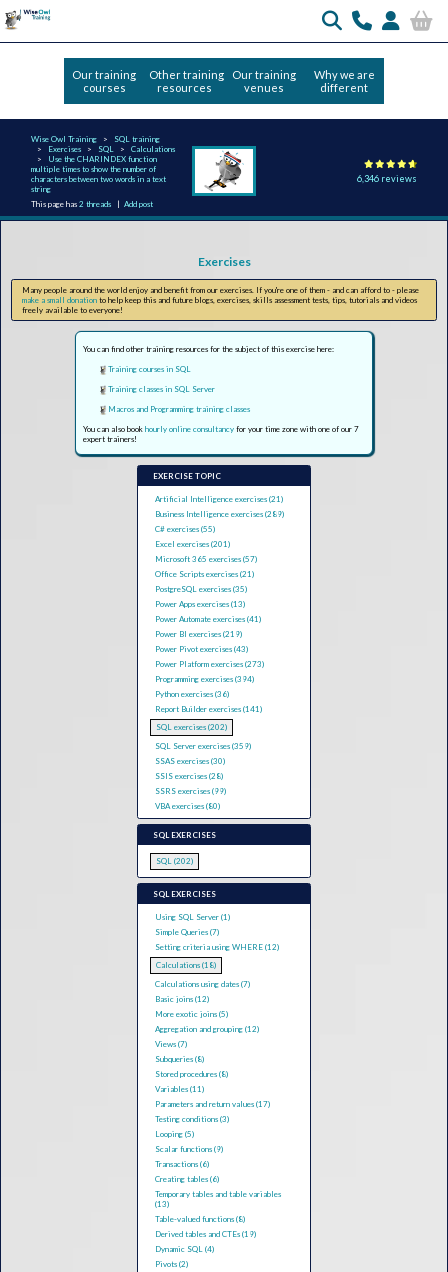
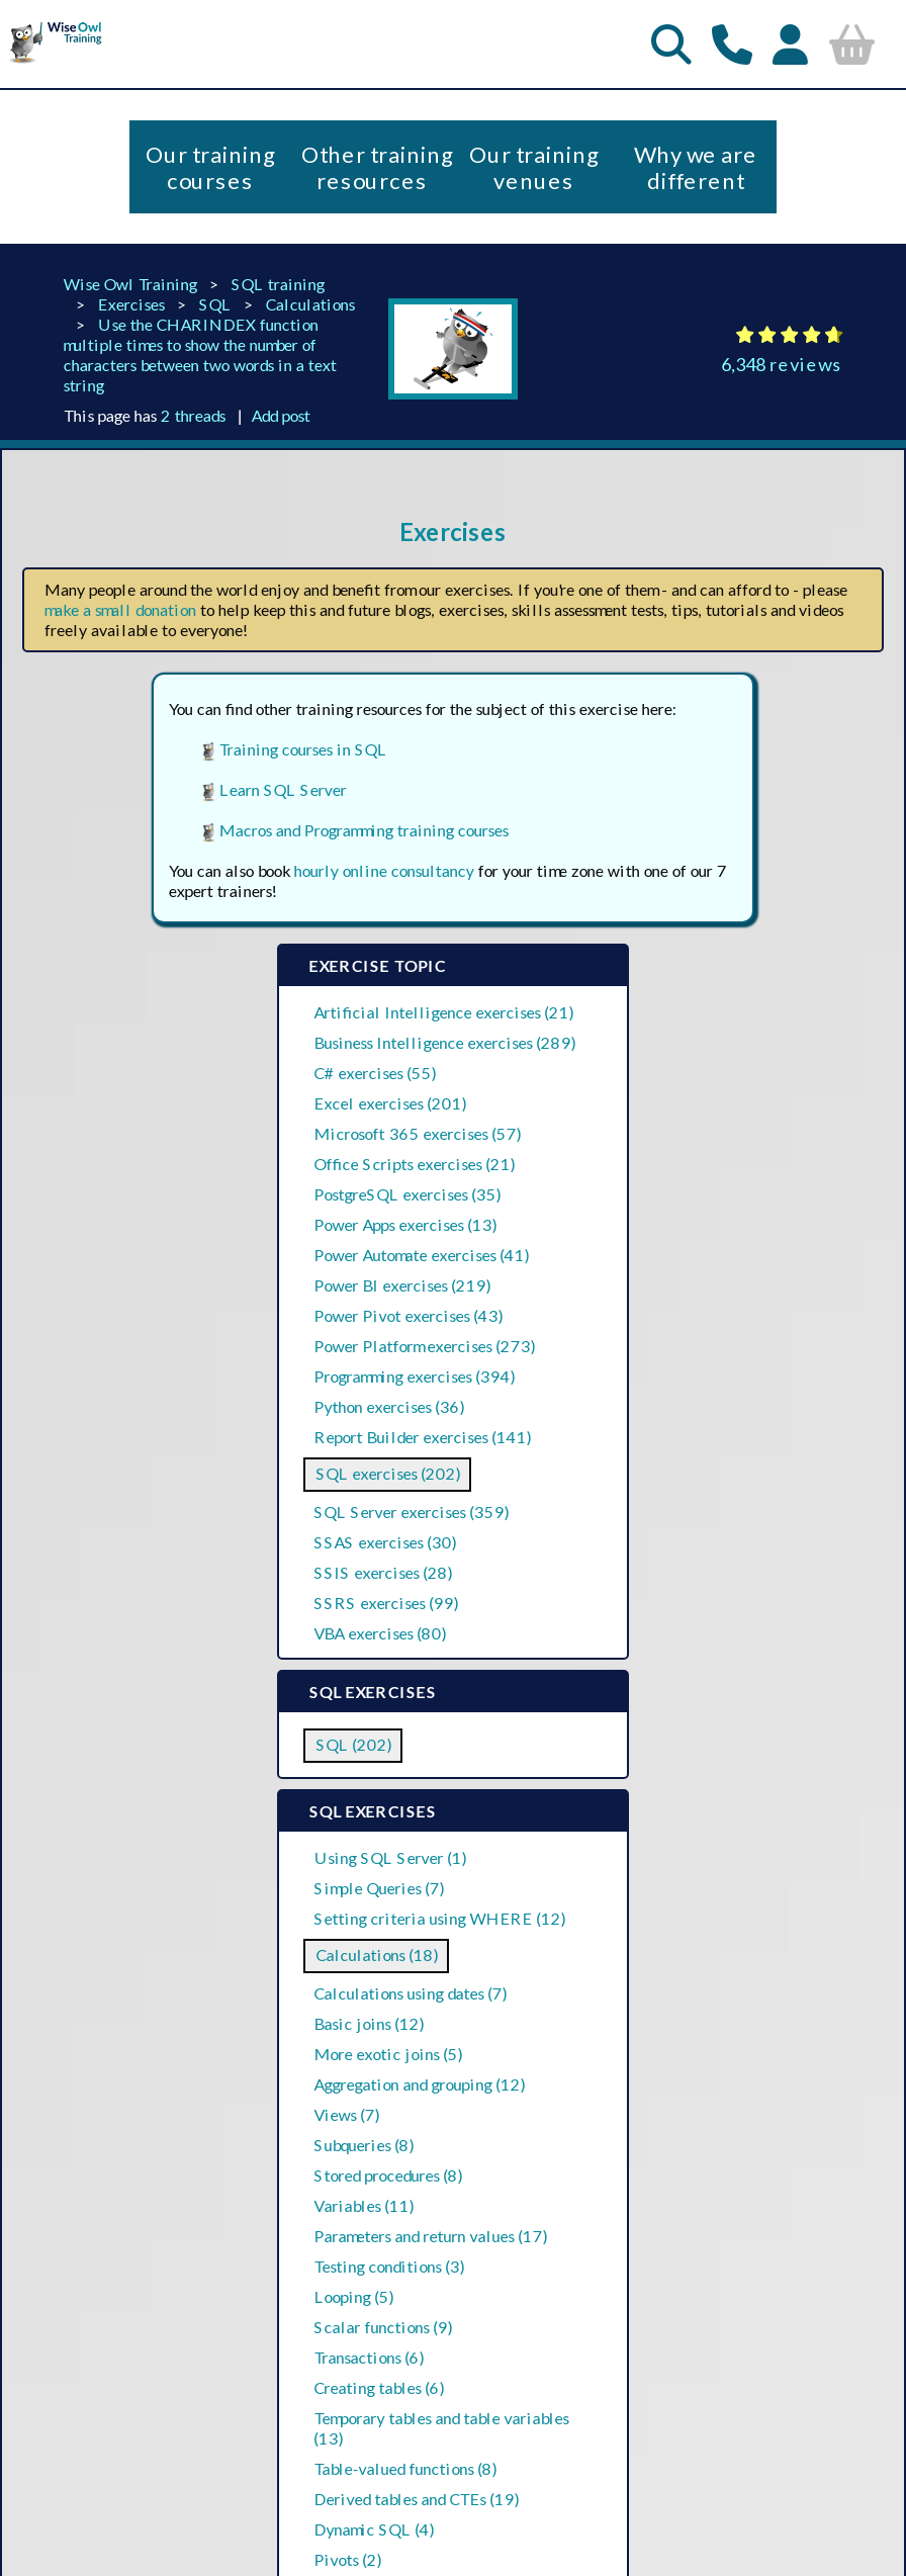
[357,172,417,183] 6,346 reviews -> [721,352,842,374] 6,348 reviews
[108,384,215,394] Training classes in SQL Server -> [219,780,347,800] Learn SQL Server
[108,404,250,414] Macros and Programming training classes -> [219,820,508,840] Macros and Programming training courses

